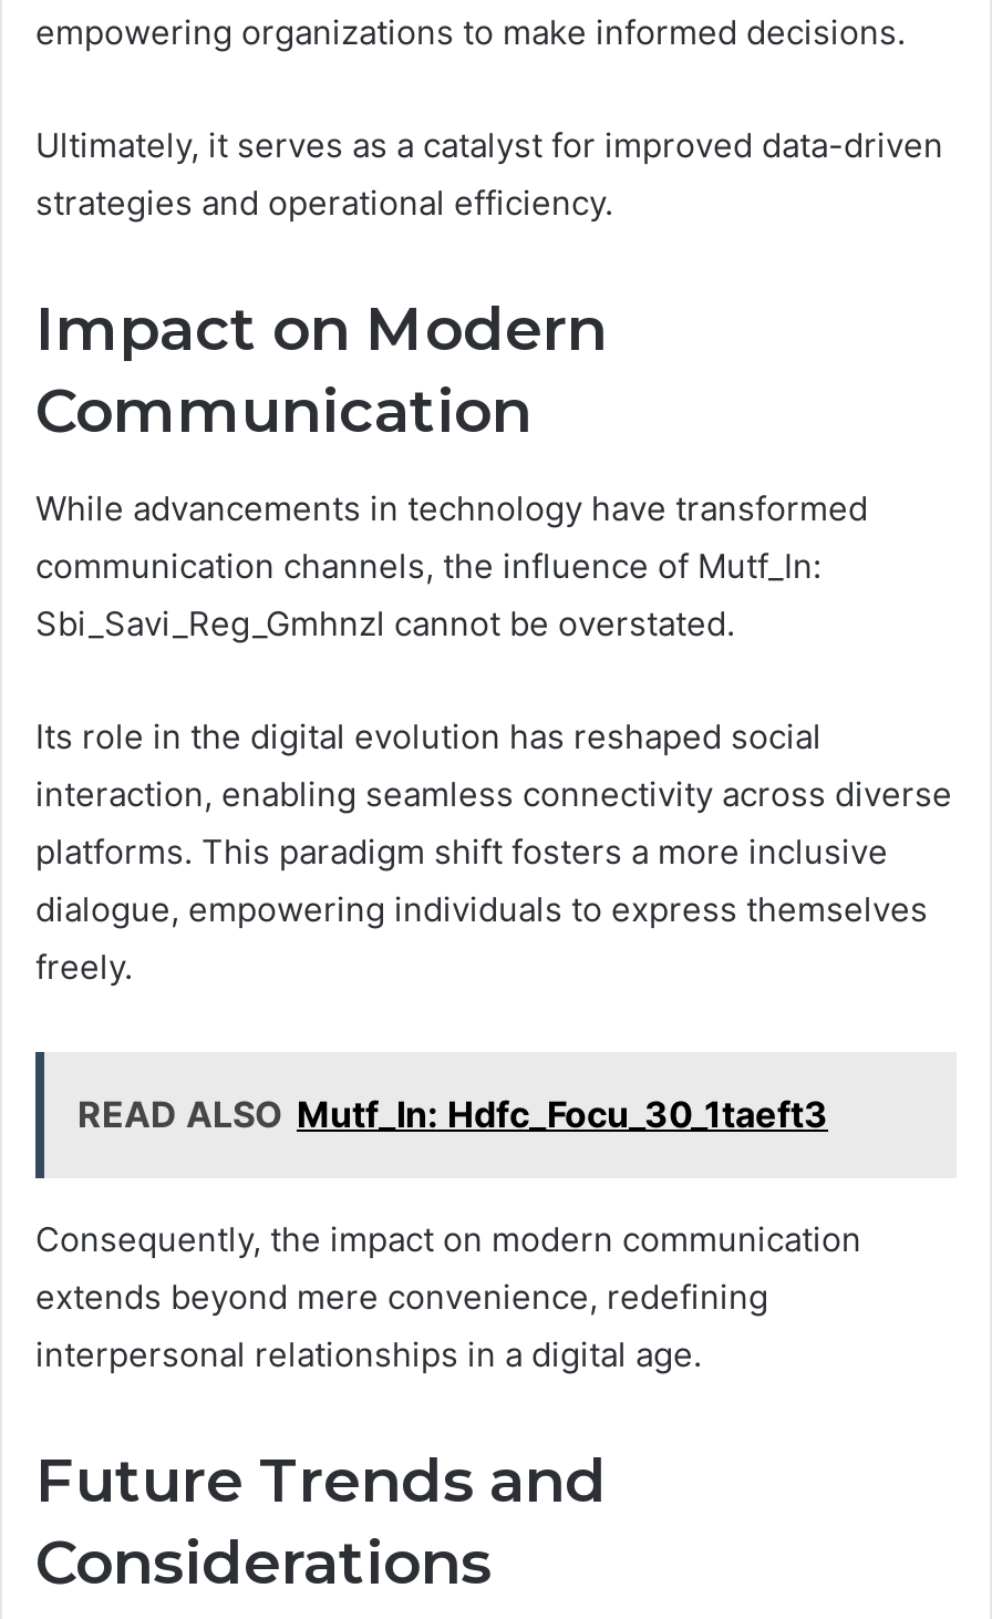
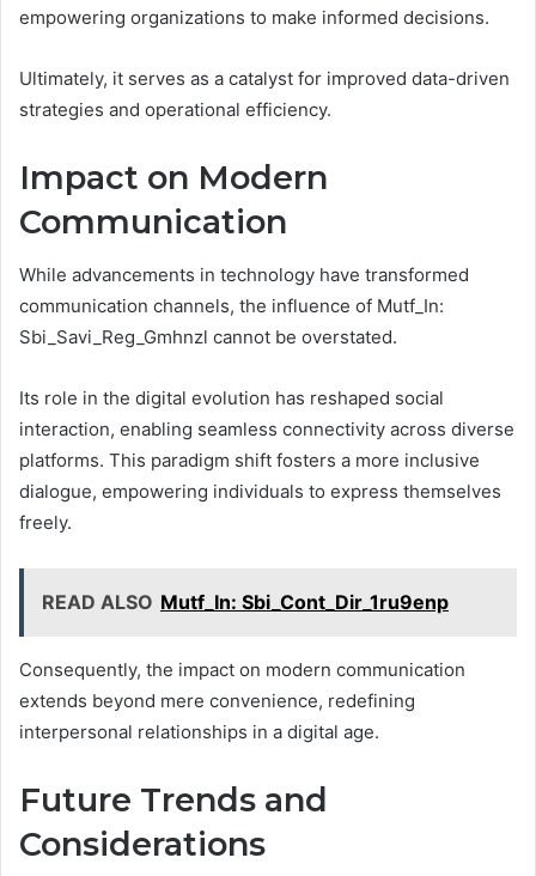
[77,1093,828,1137] READ ALSO Mutf_In: Hdfc_Focu_30_1taeft3 -> [42,590,449,614] READ ALSO Mutf_In: Sbi_Cont_Dir_1ru9enp

